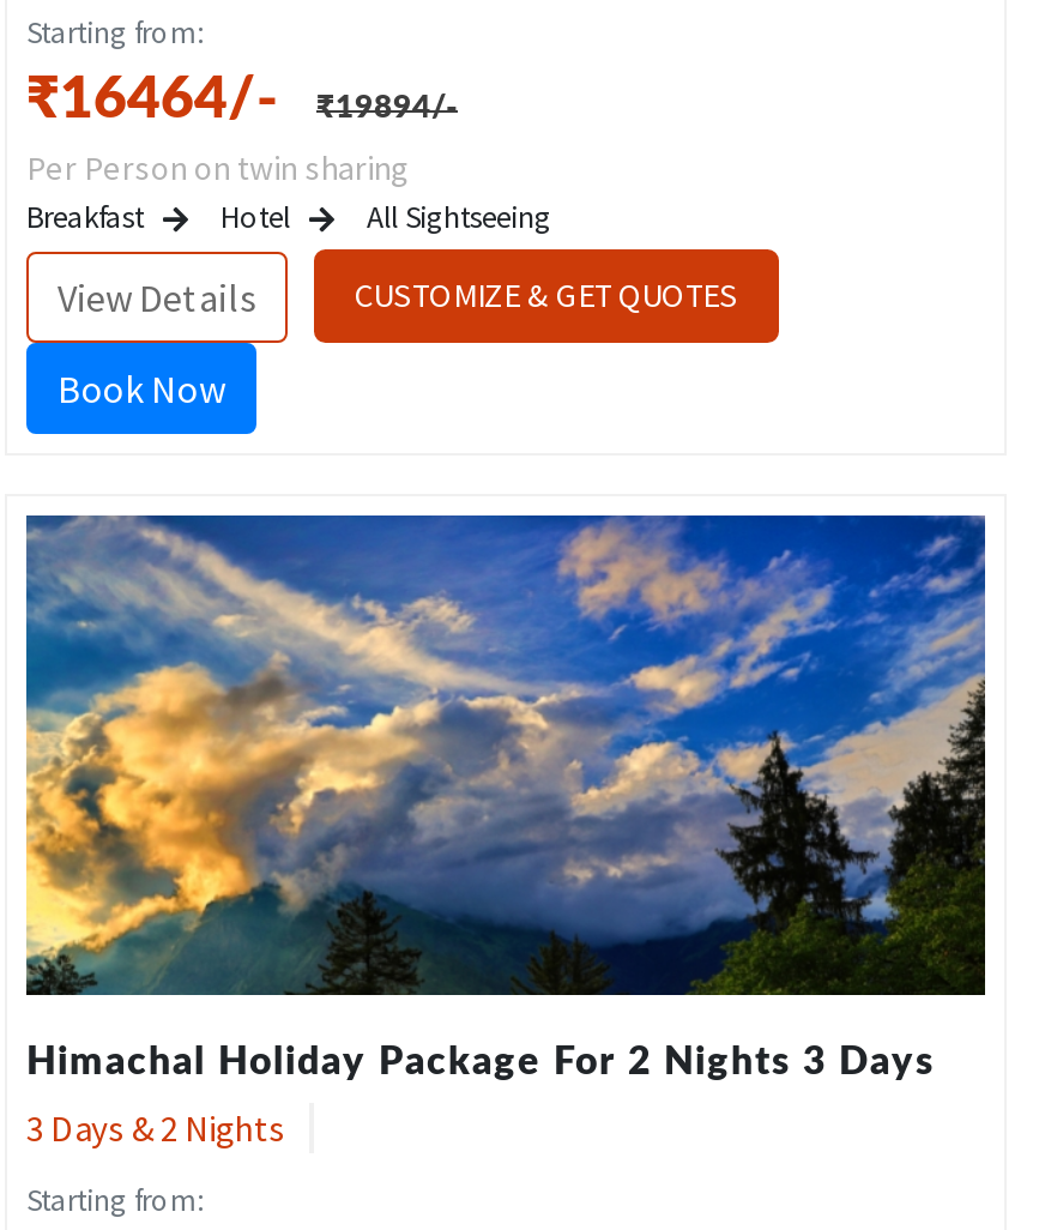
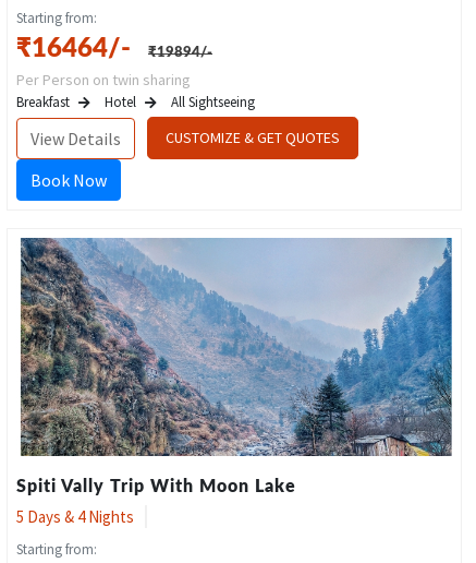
[24,513,987,1081] [image] | Himachal Holiday Package For 2 Nights 3 Days -> [16,238,453,495] [image] | Spiti Vally Trip With Moon Lake
[26,1105,285,1151] 3 Days & 2 Nights -> [16,506,134,527] 5 Days & 4 Nights

